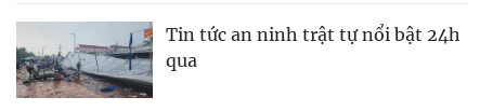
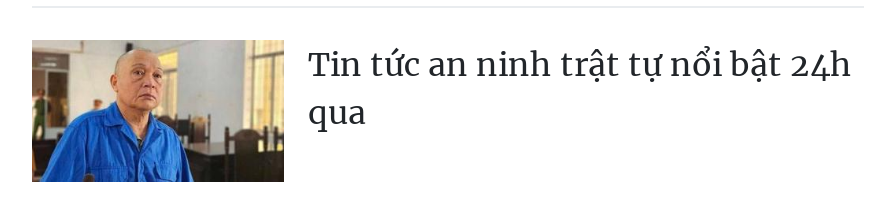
[15,22,154,99] [image] -> [30,40,284,184] [image]

